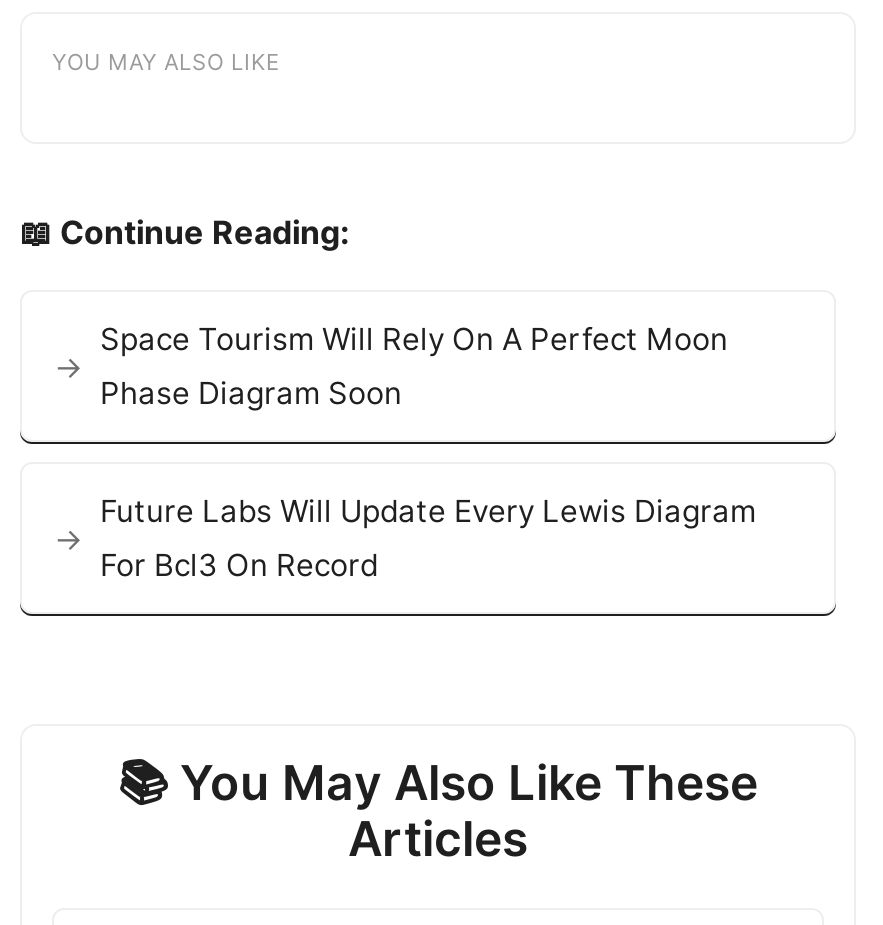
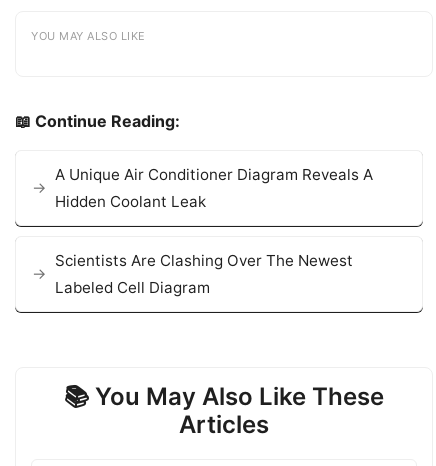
[100,321,728,413] Space Tourism Will Rely On A Perfect Moon | Phase Diagram Soon -> [55,165,373,211] A Unique Air Conditioner Diagram Reveals A | Hidden Coolant Leak
[100,493,756,585] Future Labs Will Update Every Lewis Diagram | For Bcl3 On Record -> [55,251,353,297] Scientists Are Clashing Over The Newest | Labeled Cell Diagram

